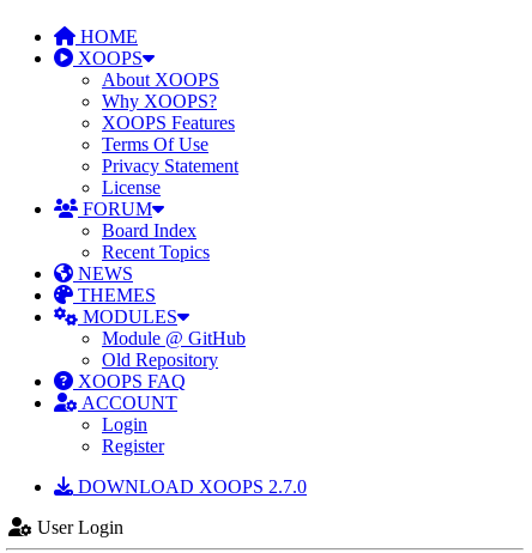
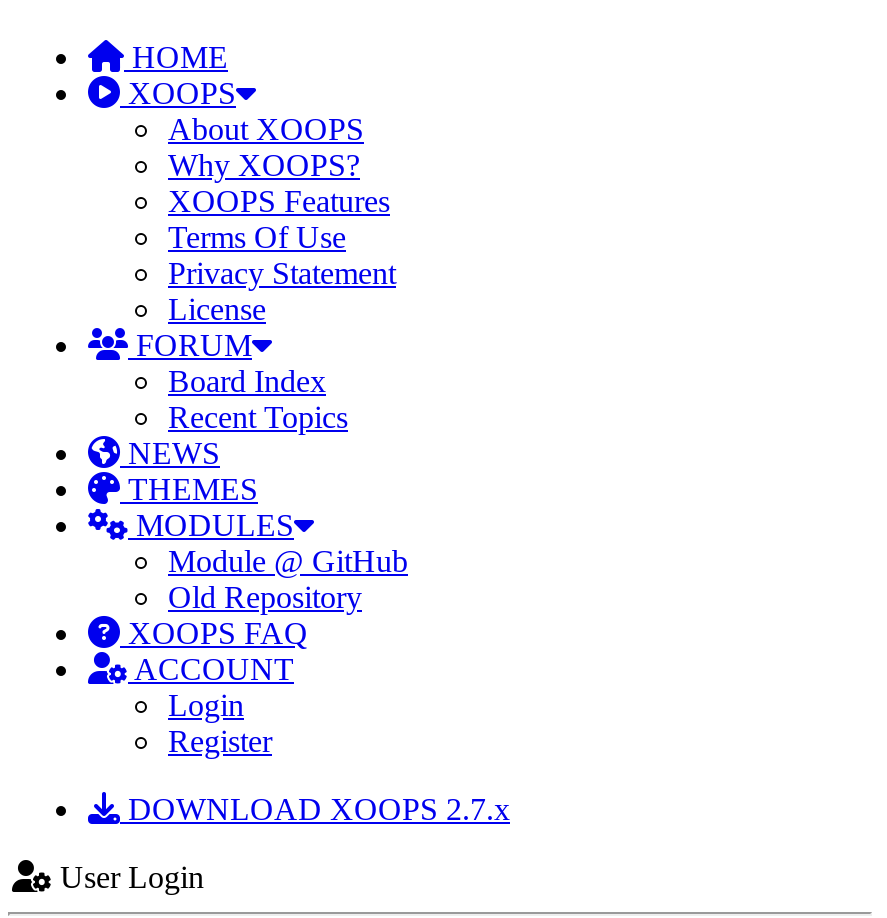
[73,476,307,497] DOWNLOAD XOOPS 2.7.0 -> [120,792,510,826] DOWNLOAD XOOPS 2.7.x

